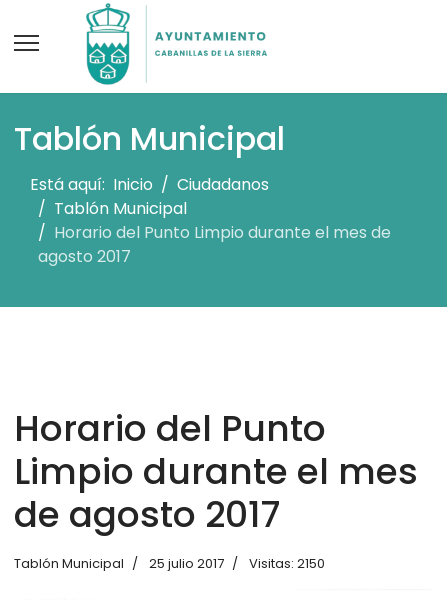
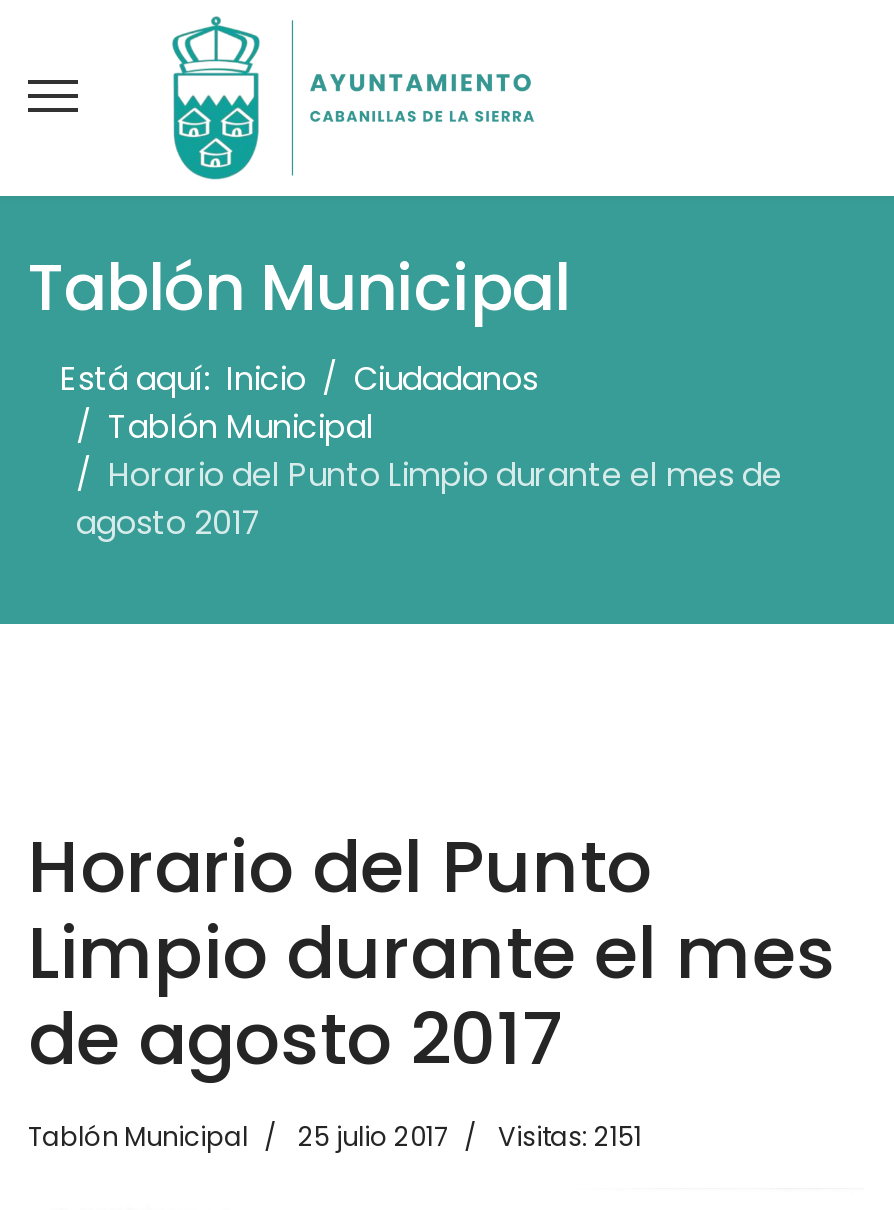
[14,554,325,573] Tablón Municipal 25 julio 2017 Visitas: 2150 -> [28,1118,642,1156] Tablón Municipal 25 julio 2017 Visitas: 2151

